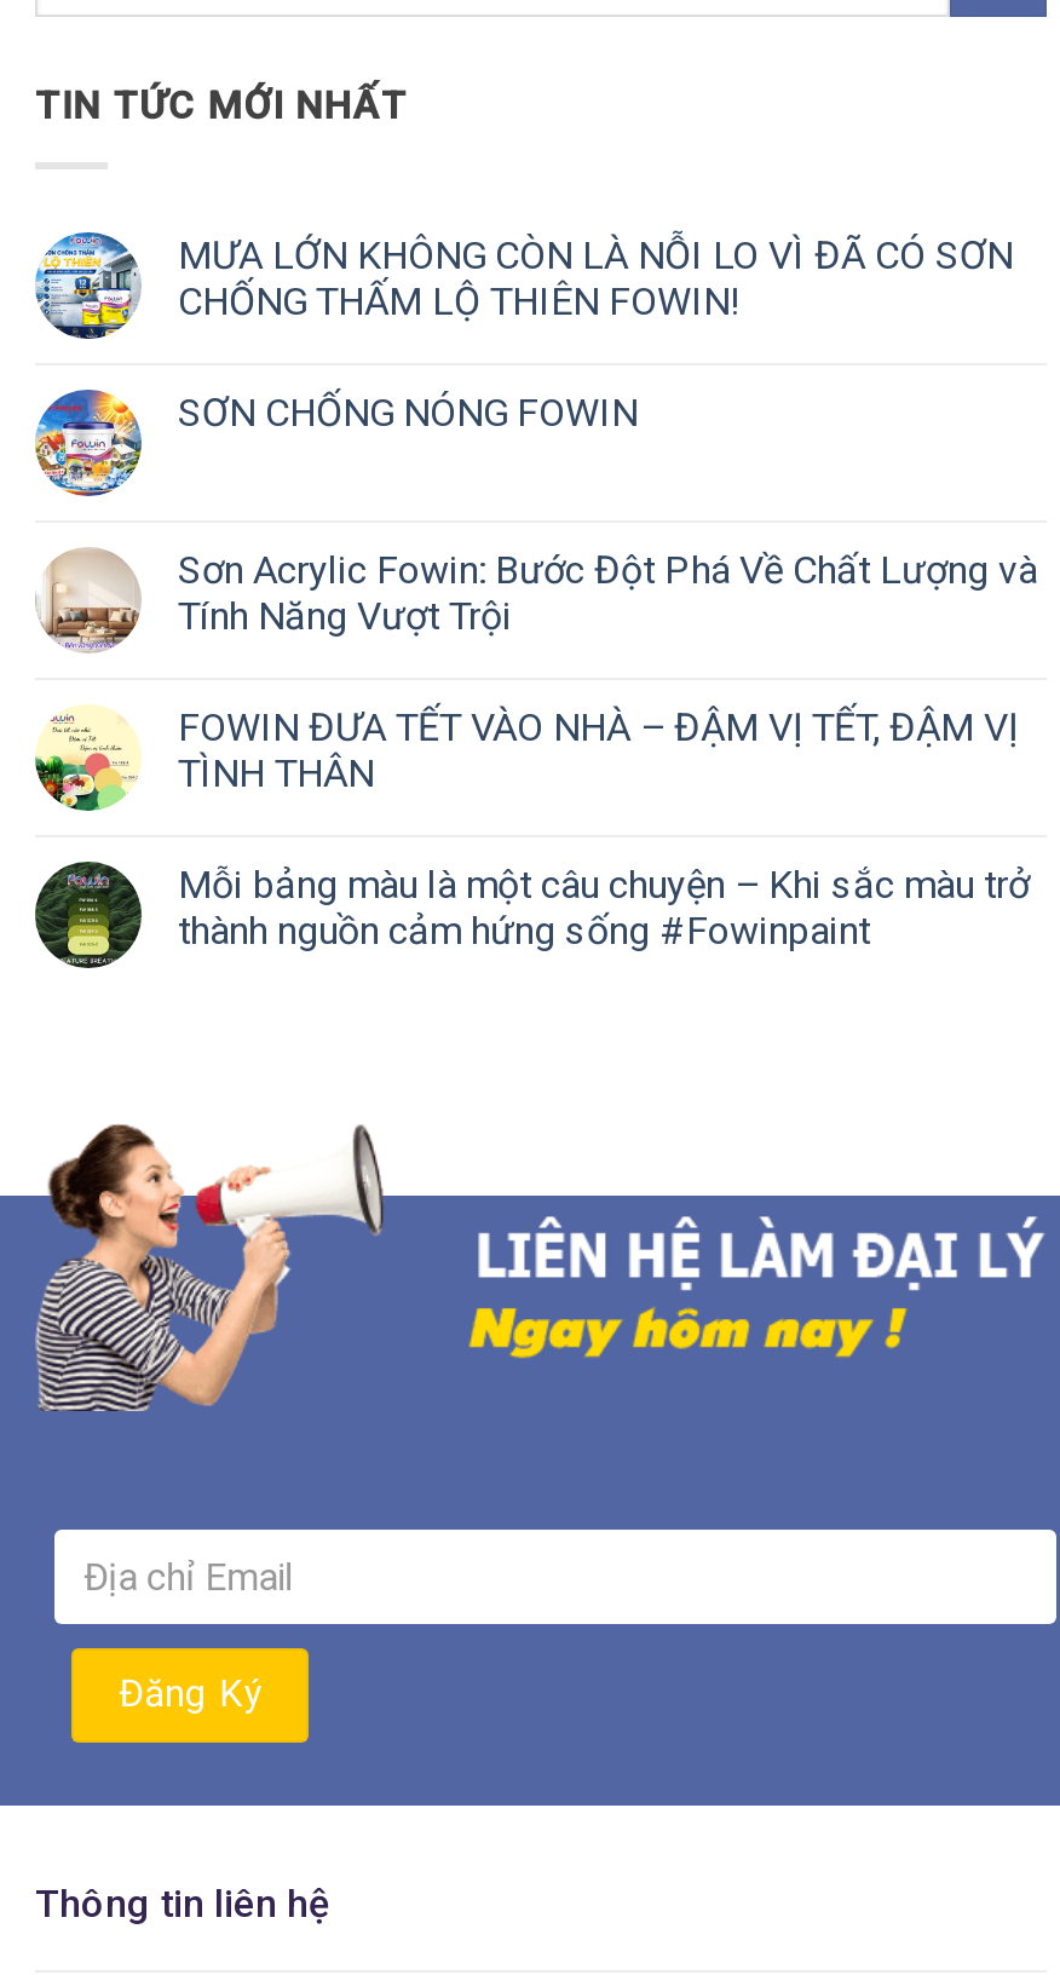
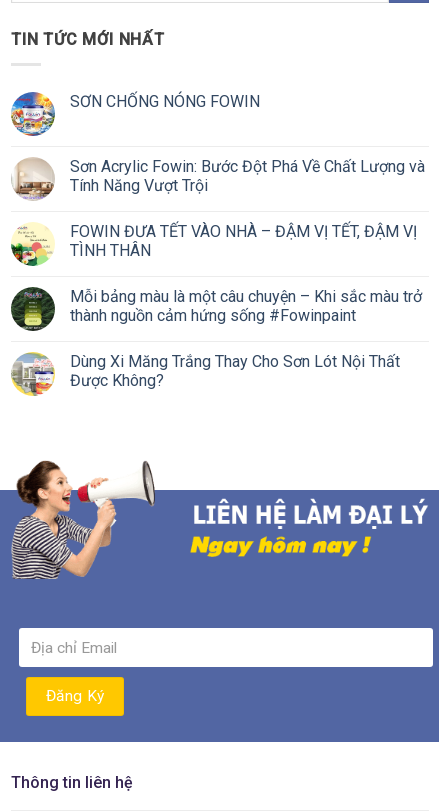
[35,232,1013,339] [image] | MƯA LỚN KHÔNG CÒN LÀ NỖI LO VÌ ĐÃ CÓ SƠN | CHỐNG THẤM LỘ THIÊN FOWIN! -> none
moved [33,387,1037,953] -> [10,91,425,325]: [image] | SƠN CHỐNG NÓNG FOWIN | Sơn Acrylic Fowin: Bước Đột Phá Về Chất Lượng và | Tính Năng Vượt Trội | FOWIN ĐƯA TẾT VÀO NHÀ – ĐẬM VỊ TẾT, ĐẬM VỊ | TÌNH THÂN | Mỗi bảng màu là một câu chuyện – Khi sắc màu trở | thành nguồn cảm hứng sống #Fowinpaint
none -> [12,351,400,397] [image] | Dùng Xi Măng Trắng Thay Cho Sơn Lót Nội Thất | Được Không?

